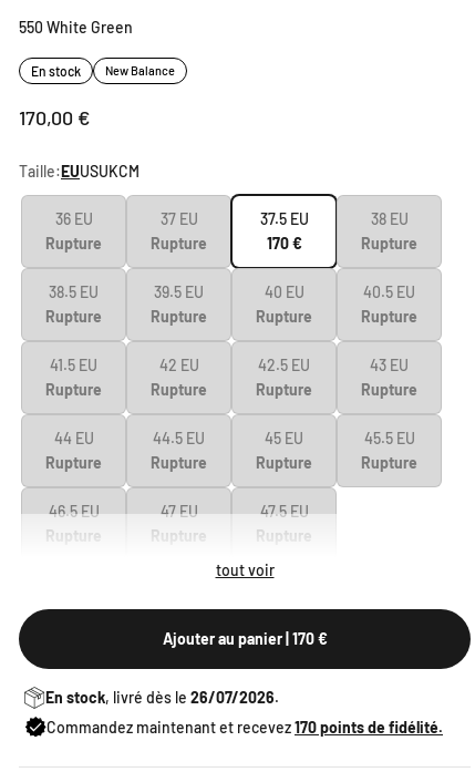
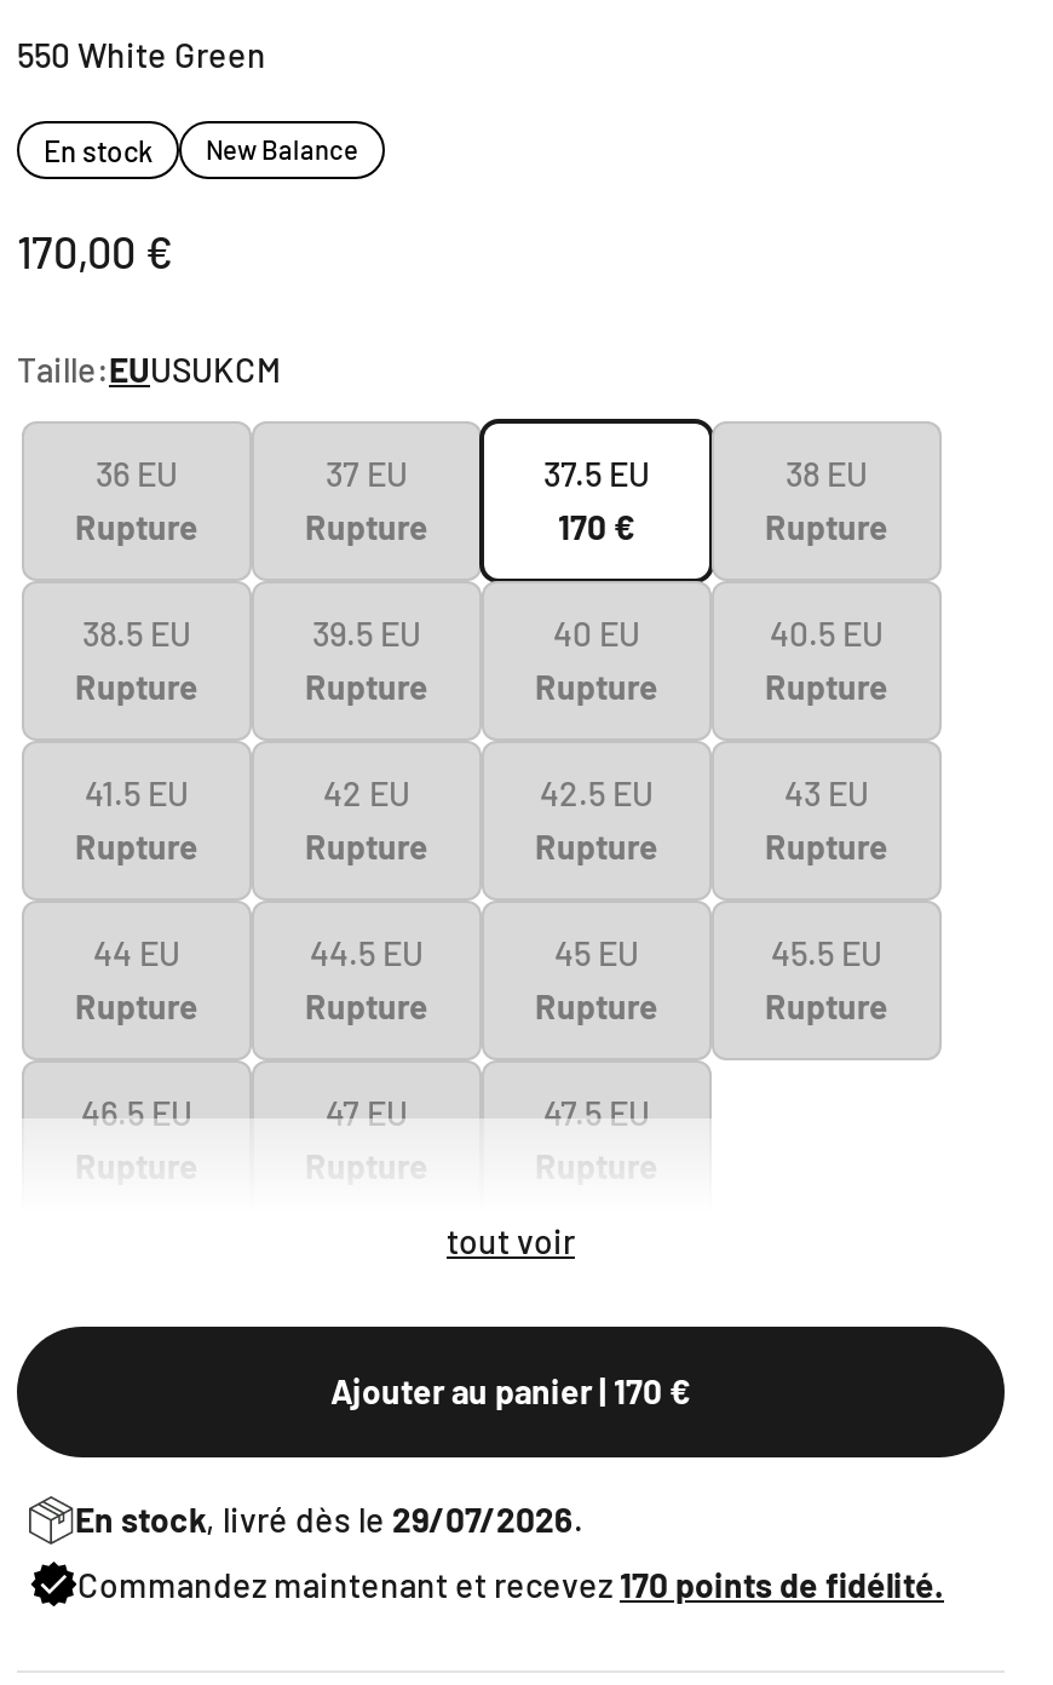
[45,688,279,706] En stock, livré dès le 26/07/2026. -> [75,1498,583,1539] En stock, livré dès le 29/07/2026.

